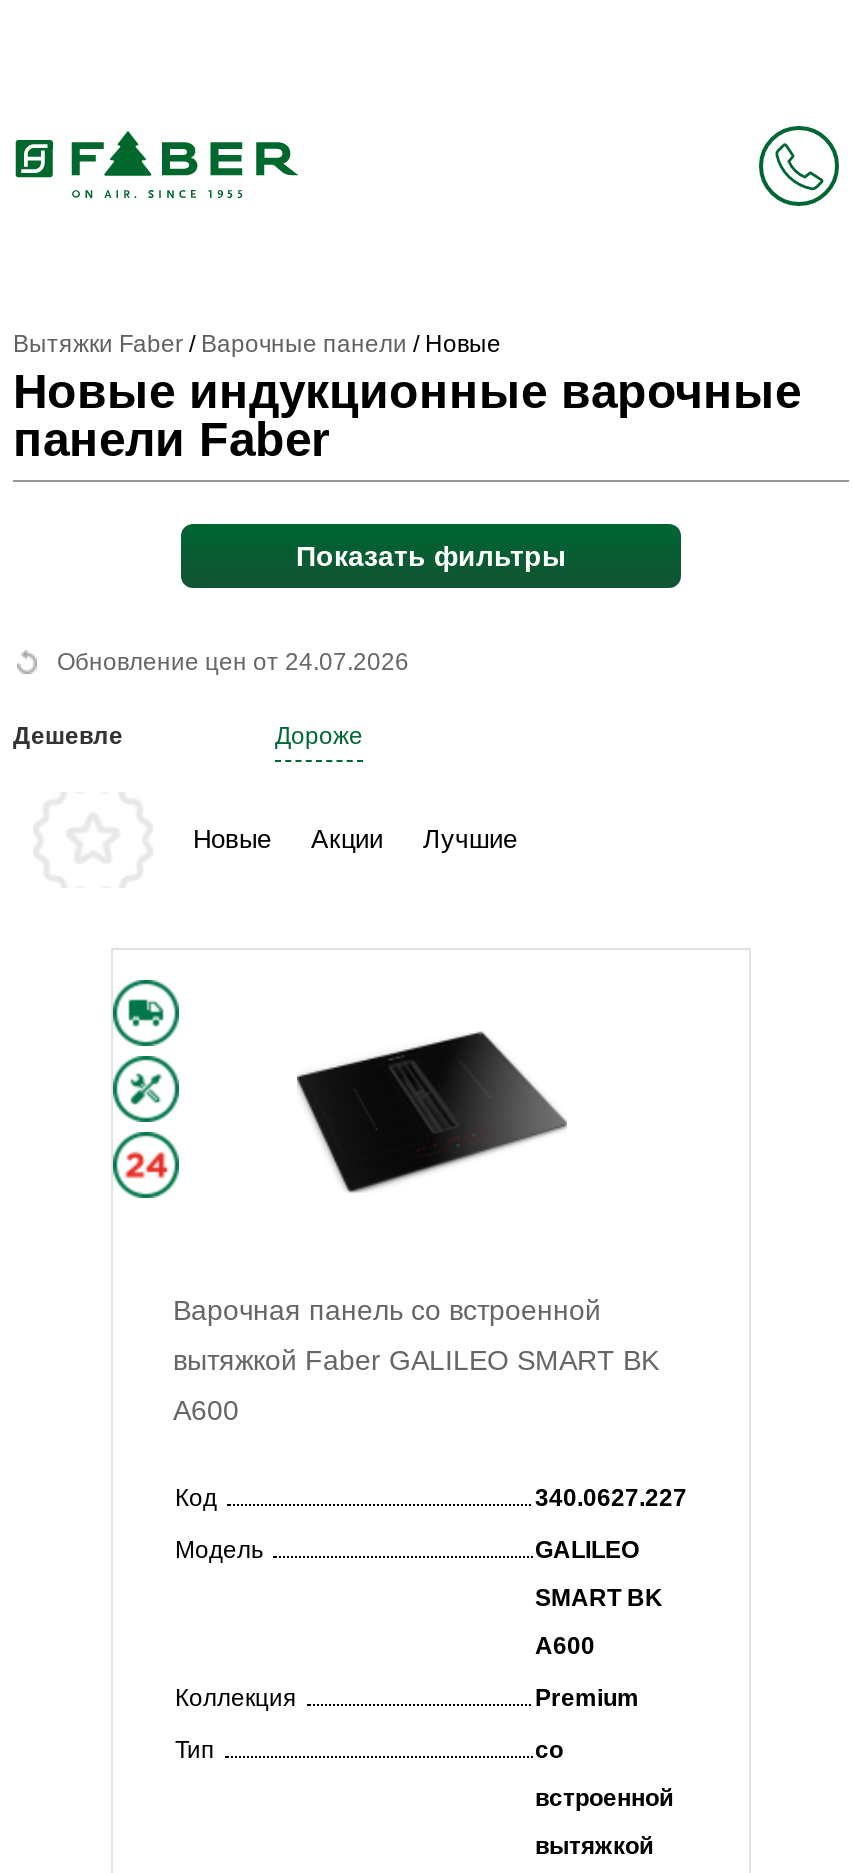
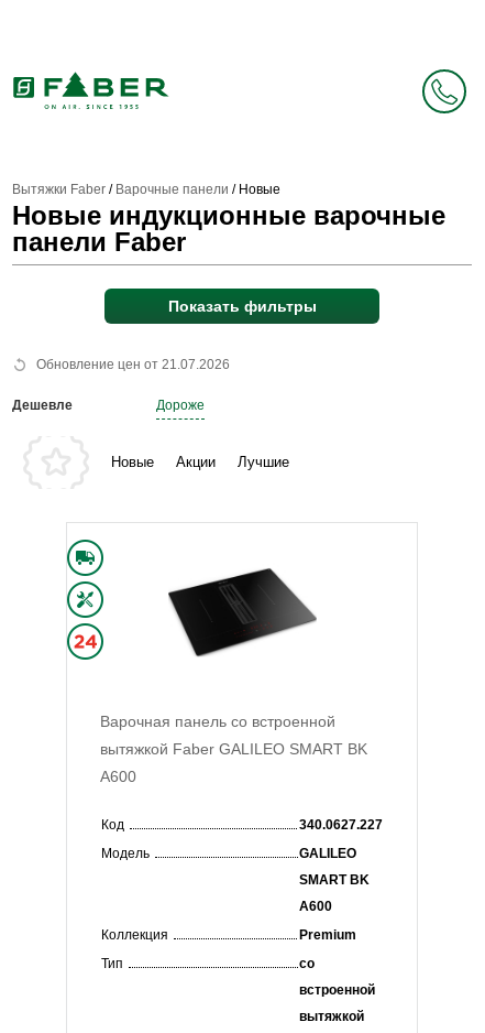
[57,648,409,676] Обновление цен от 24.07.2026 -> [36,357,230,372] Обновление цен от 21.07.2026

